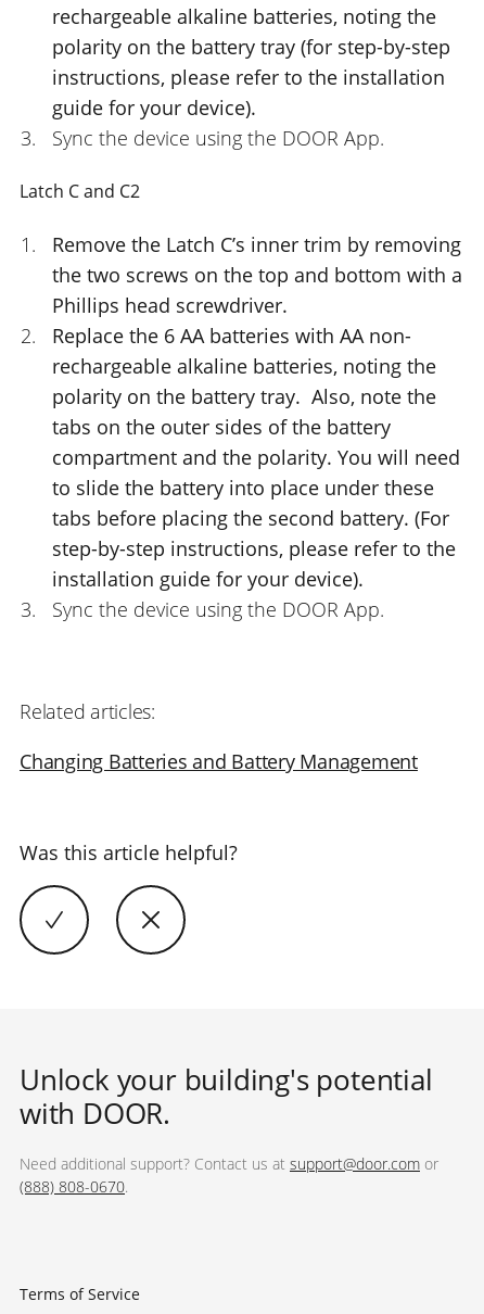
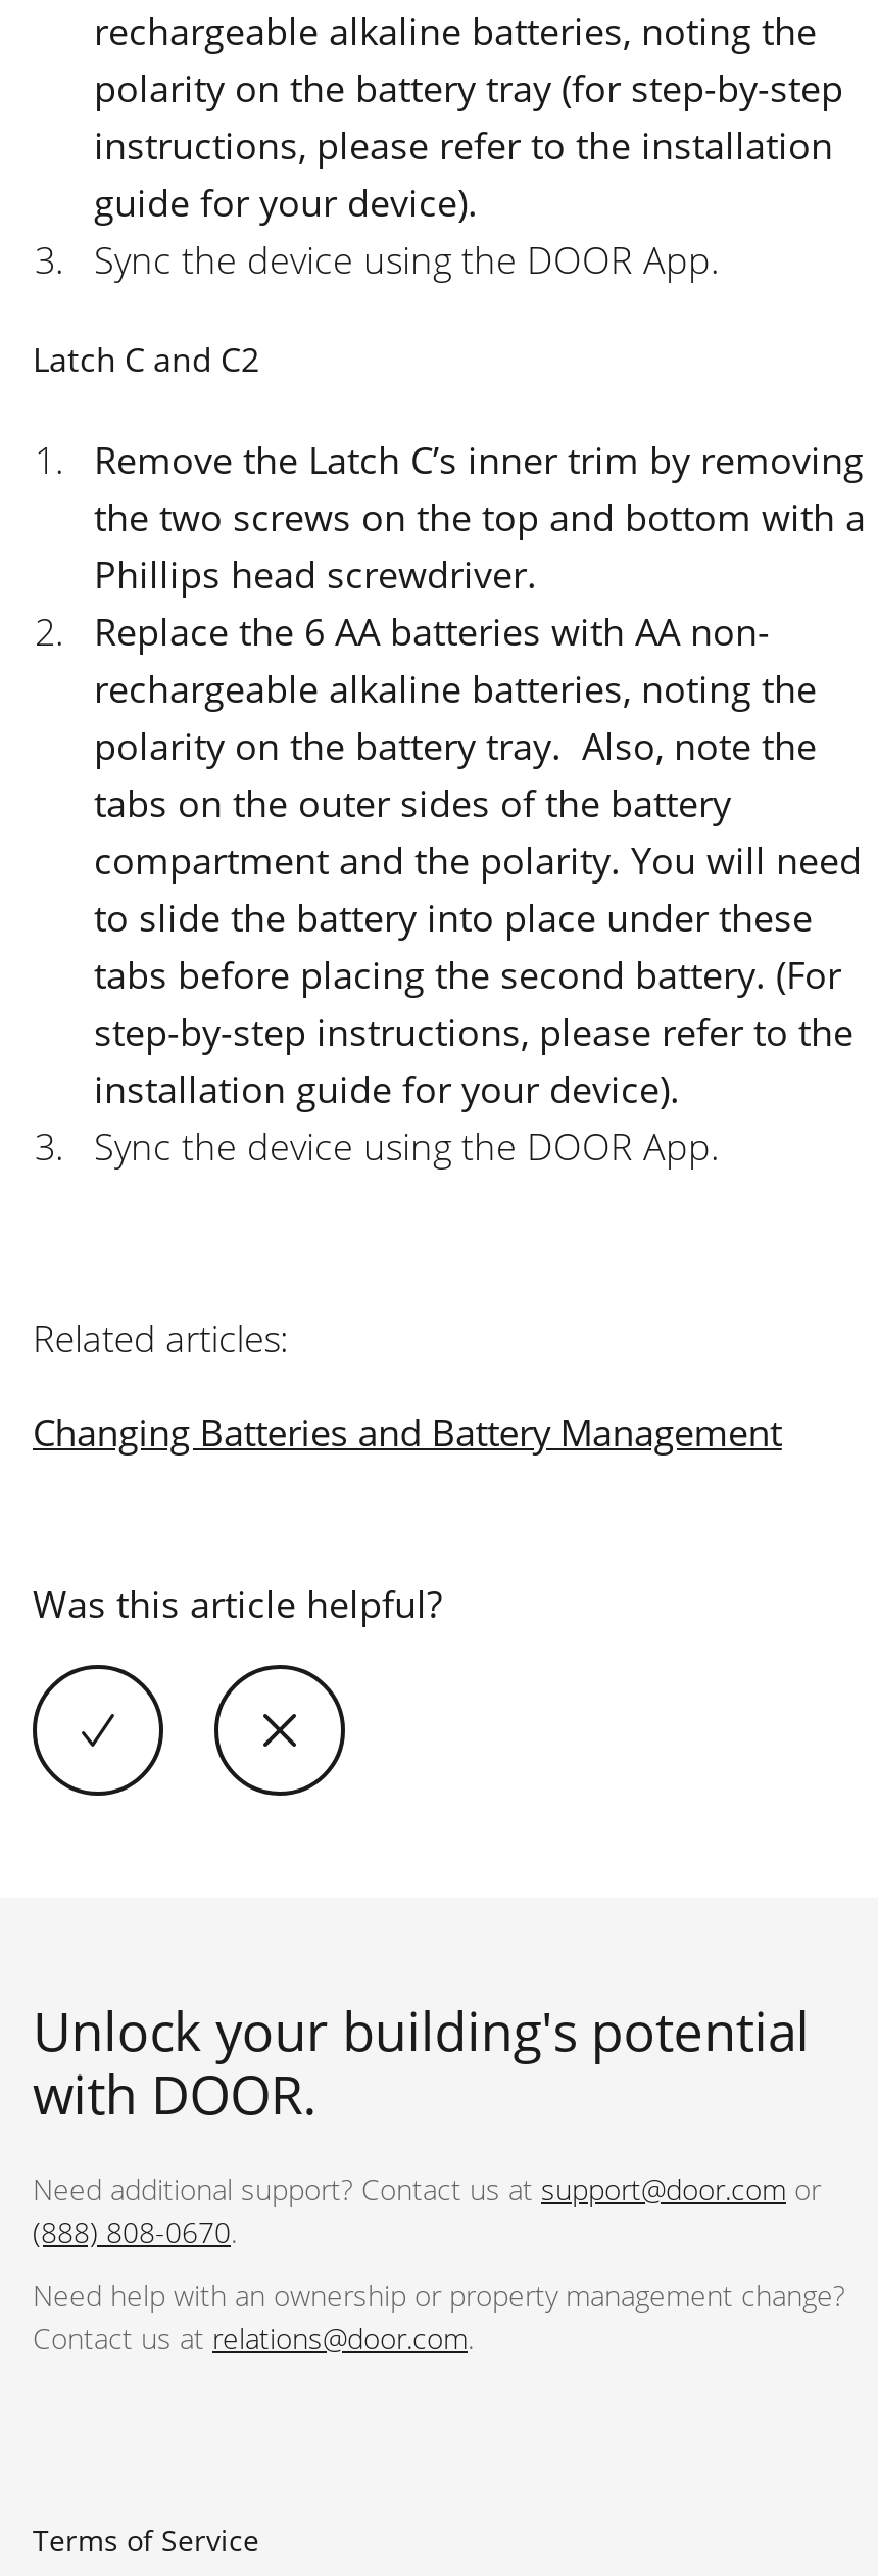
none -> [33,2276,845,2358] Need help with an ownership or property management change? | Contact us at relations@door.com.

